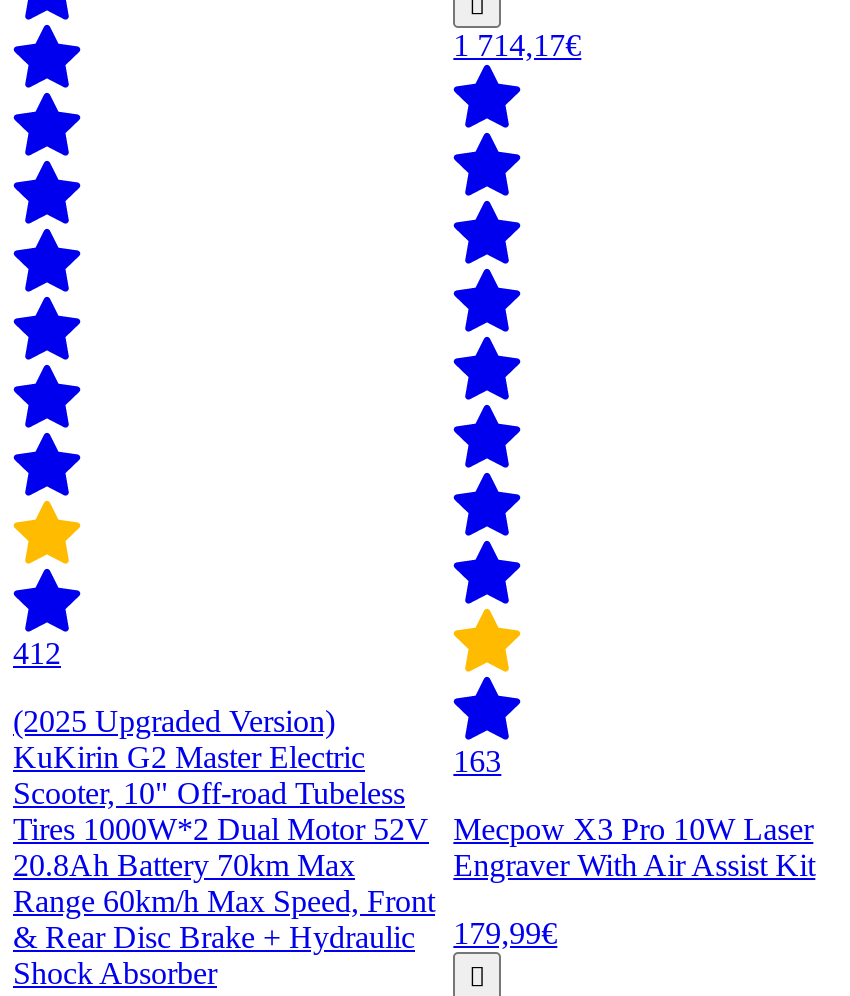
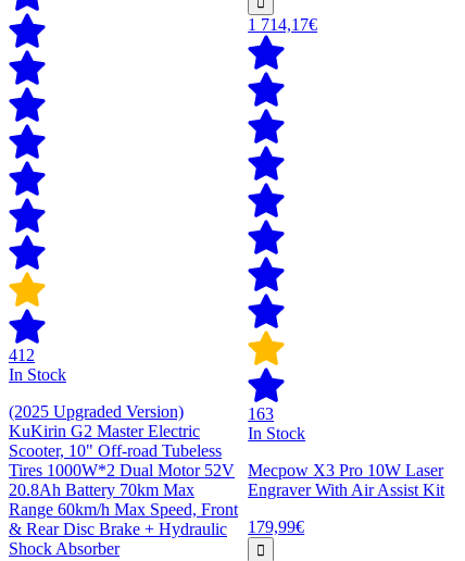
none -> [9,365,66,384] In Stock
none -> [248,424,306,442] In Stock

